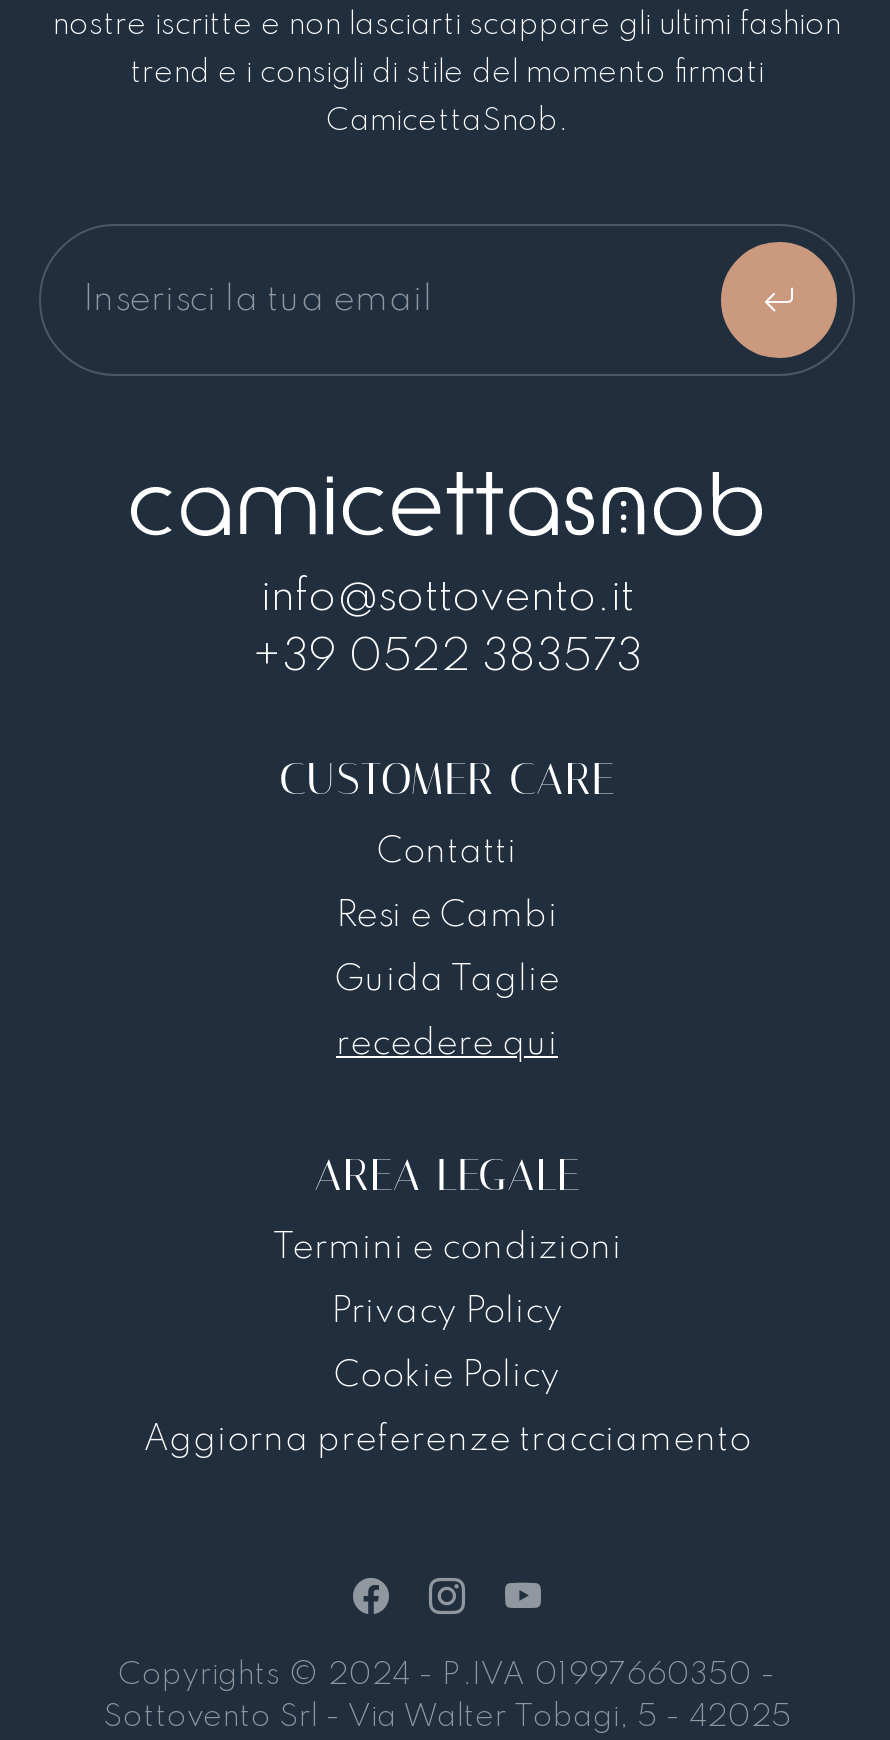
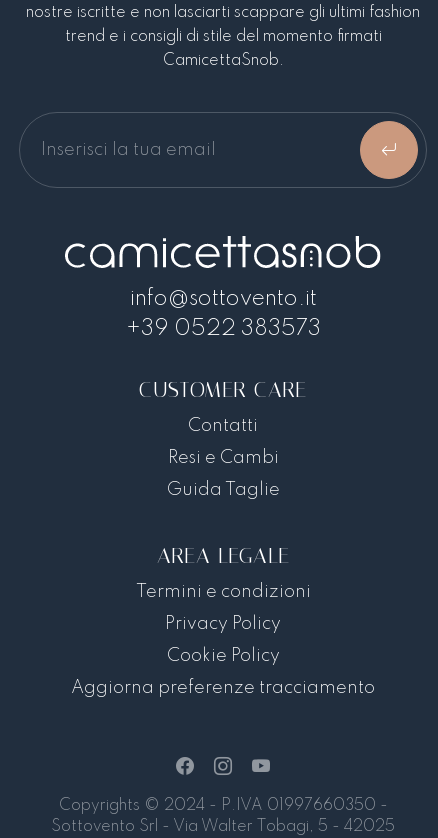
[336,1026,558,1062] recedere qui -> none

